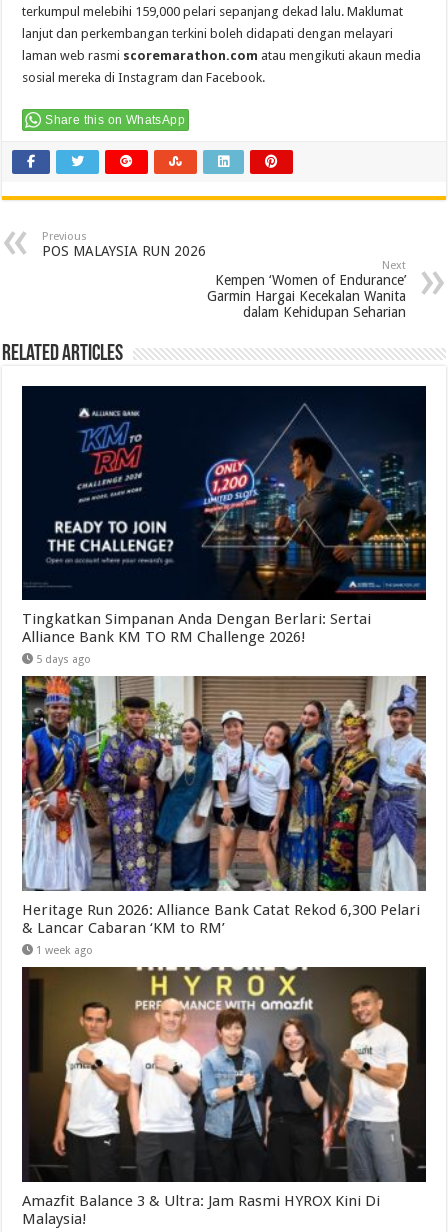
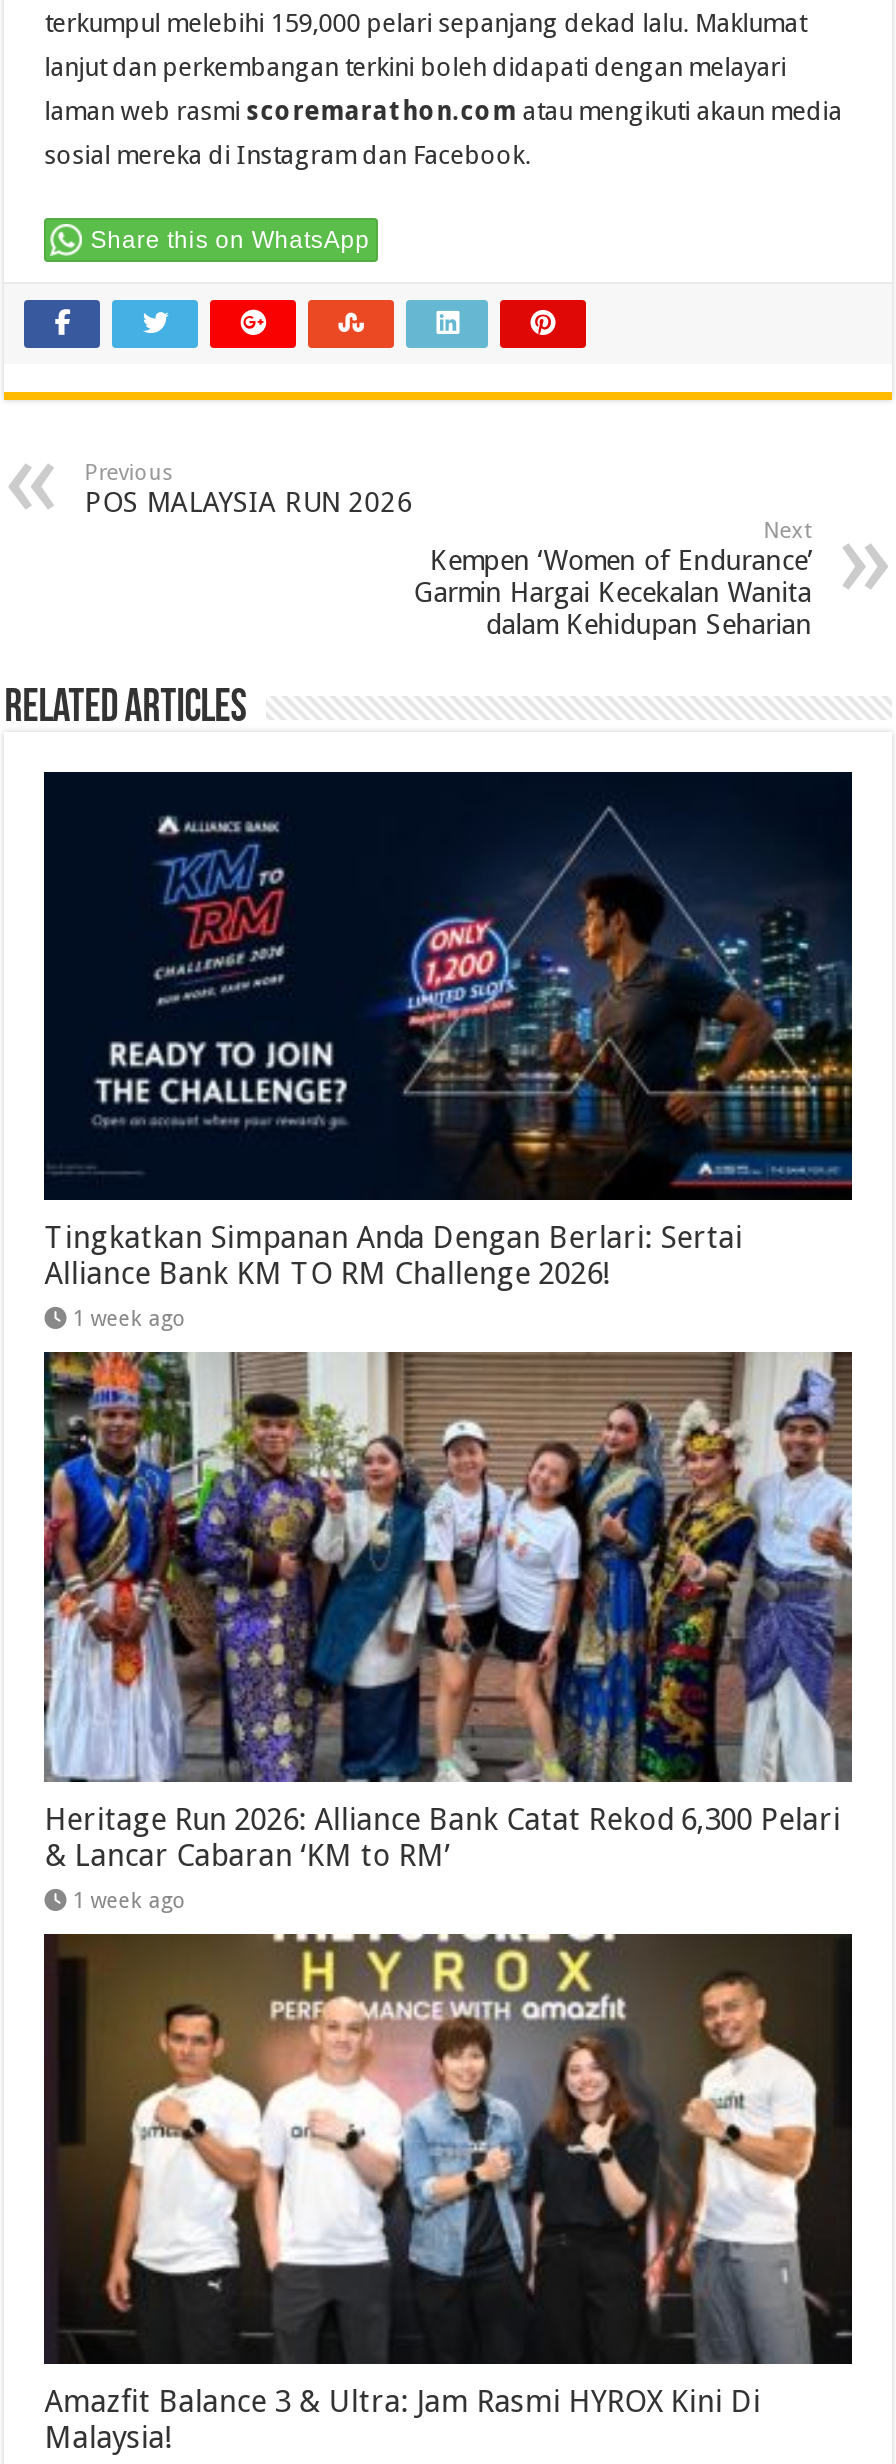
[36,653,91,666] 5 days ago -> [72,1307,186,1333] 1 week ago

